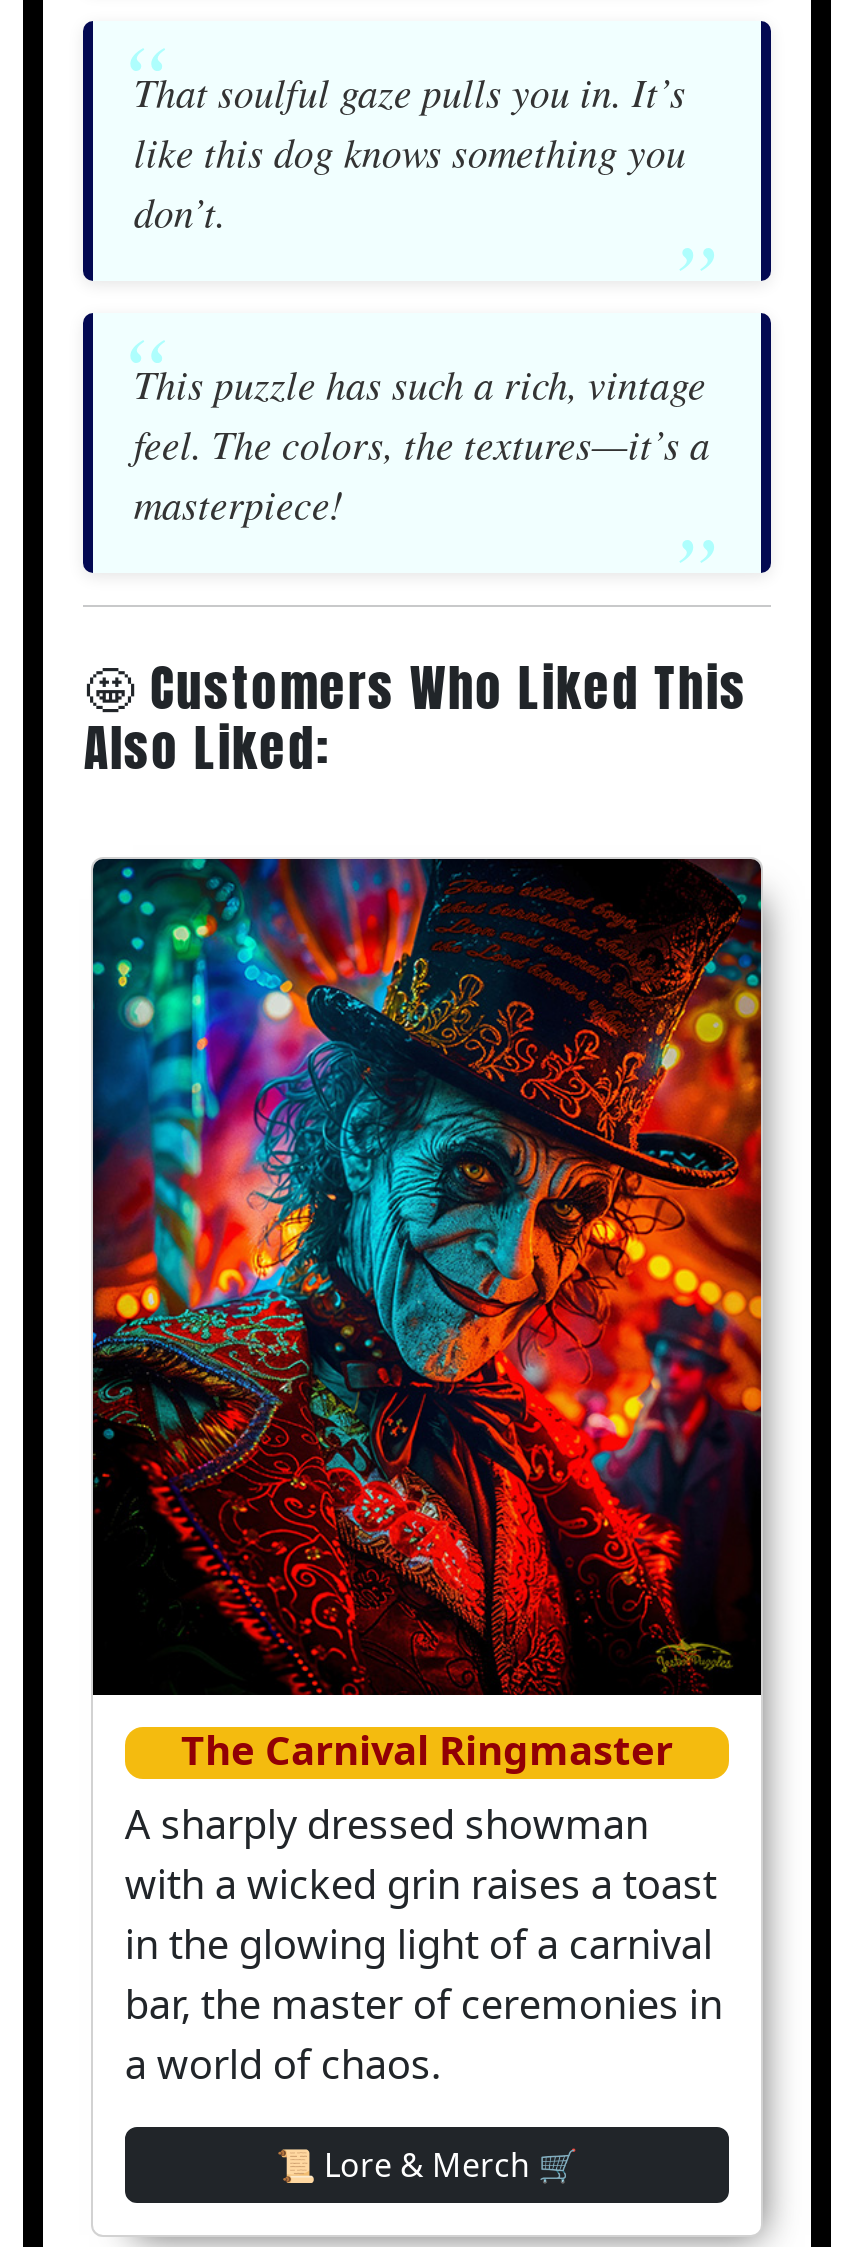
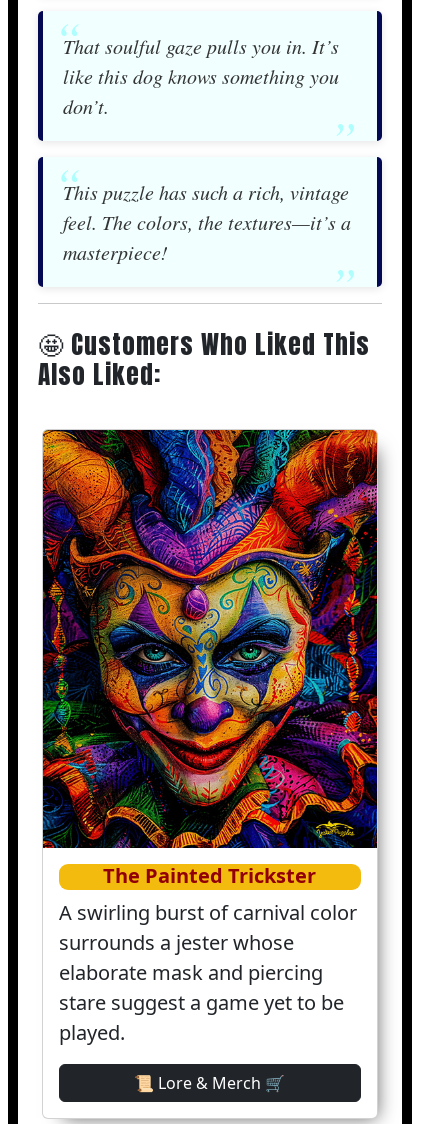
[91,857,763,2090] [image] | The Carnival Ringmaster | A sharply dressed showman | with a wicked grin raises a toast | in the glowing light of a carnival | bar, the master of ceremonies in | a world of chaos. -> [42,429,378,1045] [image] | The Painted Trickster | A swirling burst of carnival color | surrounds a jester whose | elaborate mask and piercing | stare suggest a game yet to be | played.

